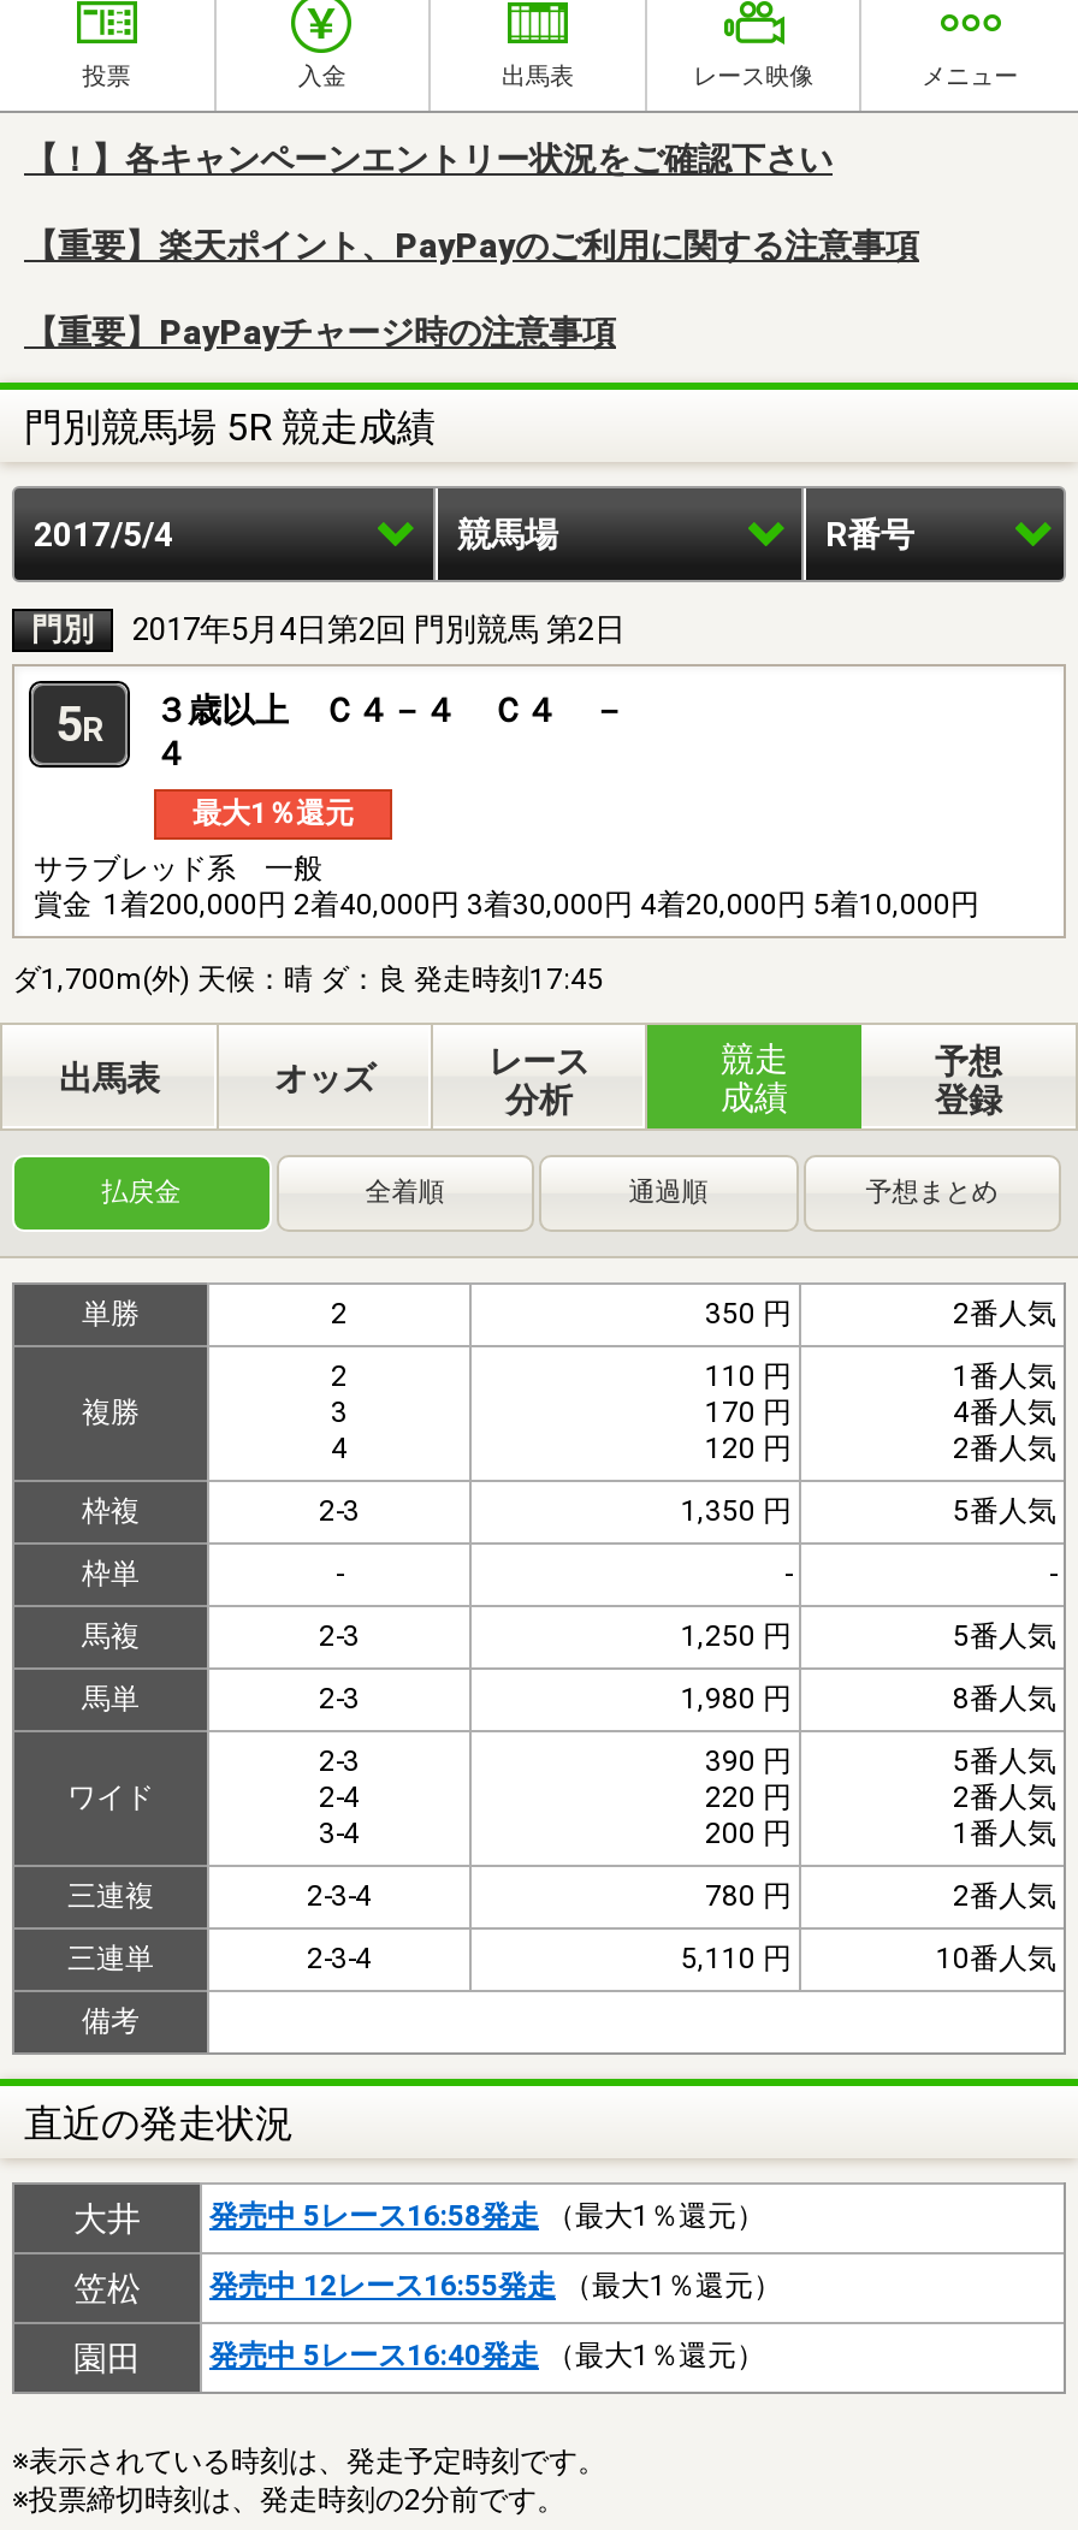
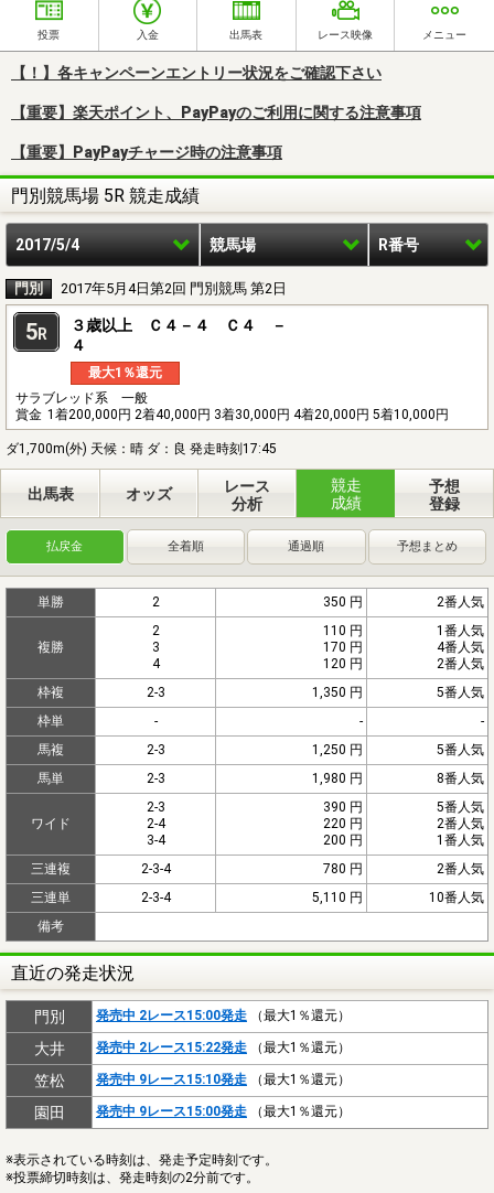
none -> [34,1008,351,1025] 門別 | 発売中 2レース15:00発走（最大1％還元）
[209,2199,765,2232] 発売中 5レース16:58発走（最大1％還元） -> [96,1040,351,1055] 発売中 2レース15:22発走（最大1％還元）
[209,2268,782,2302] 発売中 12レース16:55発走（最大1％還元） -> [96,1071,351,1087] 発売中 9レース15:10発走（最大1％還元）
[209,2338,765,2372] 発売中 5レース16:40発走（最大1％還元） -> [96,1103,351,1119] 発売中 9レース15:00発走（最大1％還元）

